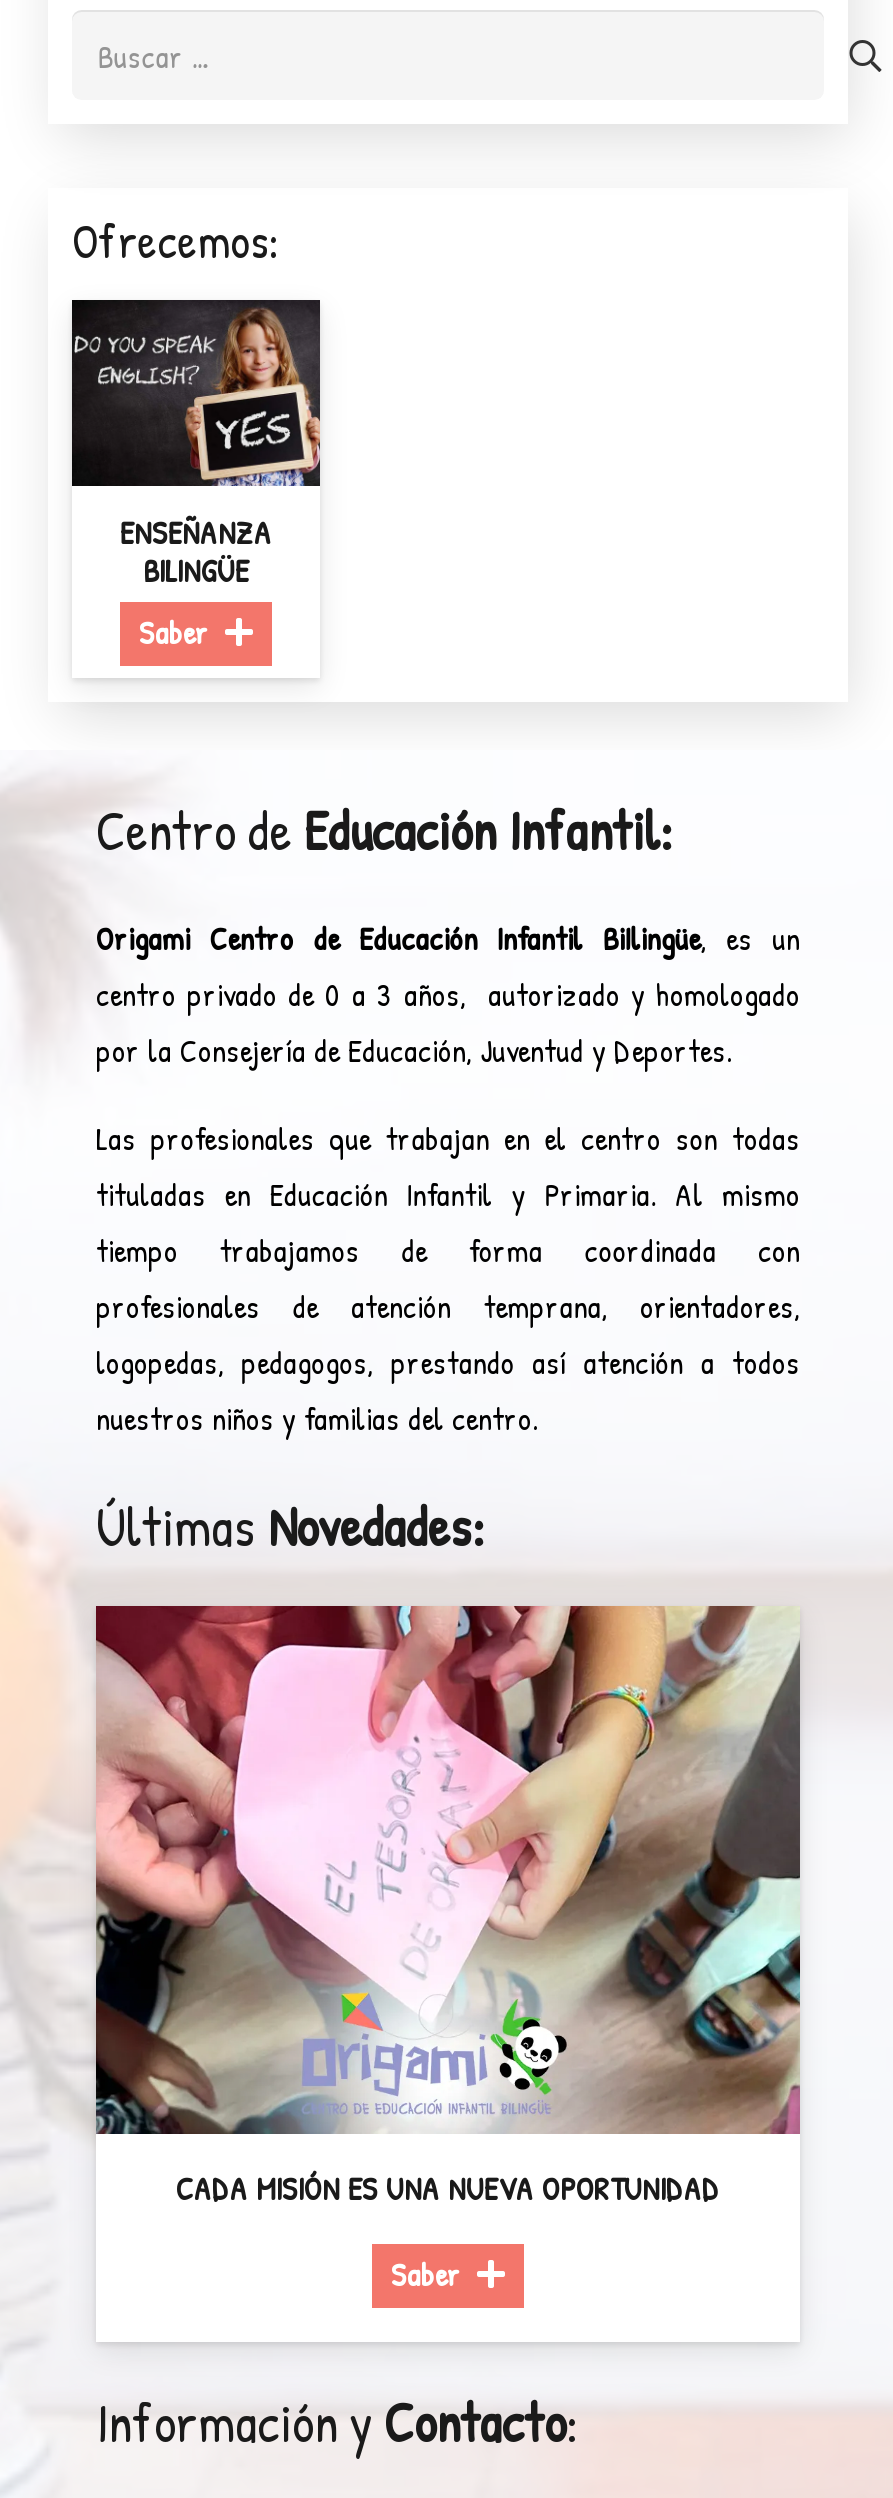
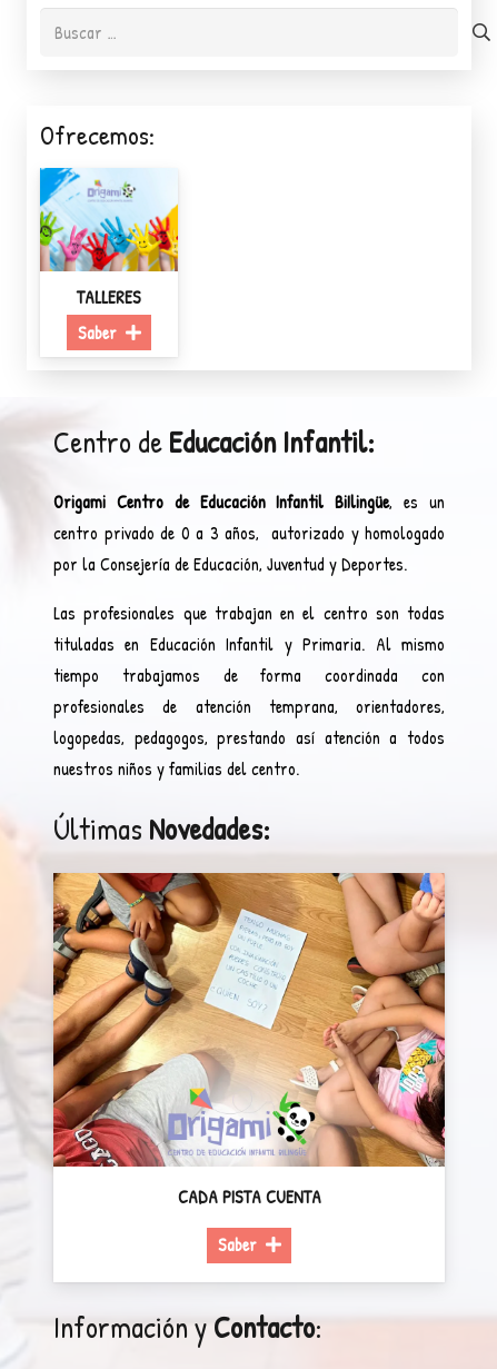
[70,298,322,592] [image] | ENSEÑANZA | BILINGÜE -> [39,167,179,309] [image] | TALLERES
[94,1604,802,2211] [image] | CADA MISIÓN ES UNA NUEVA OPORTUNIDAD -> [52,872,446,1209] [image] | CADA PISTA CUENTA

